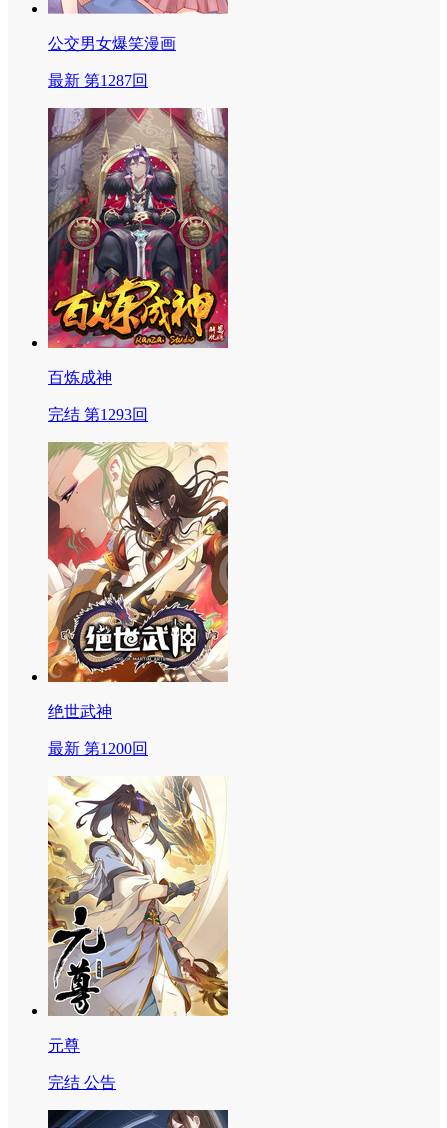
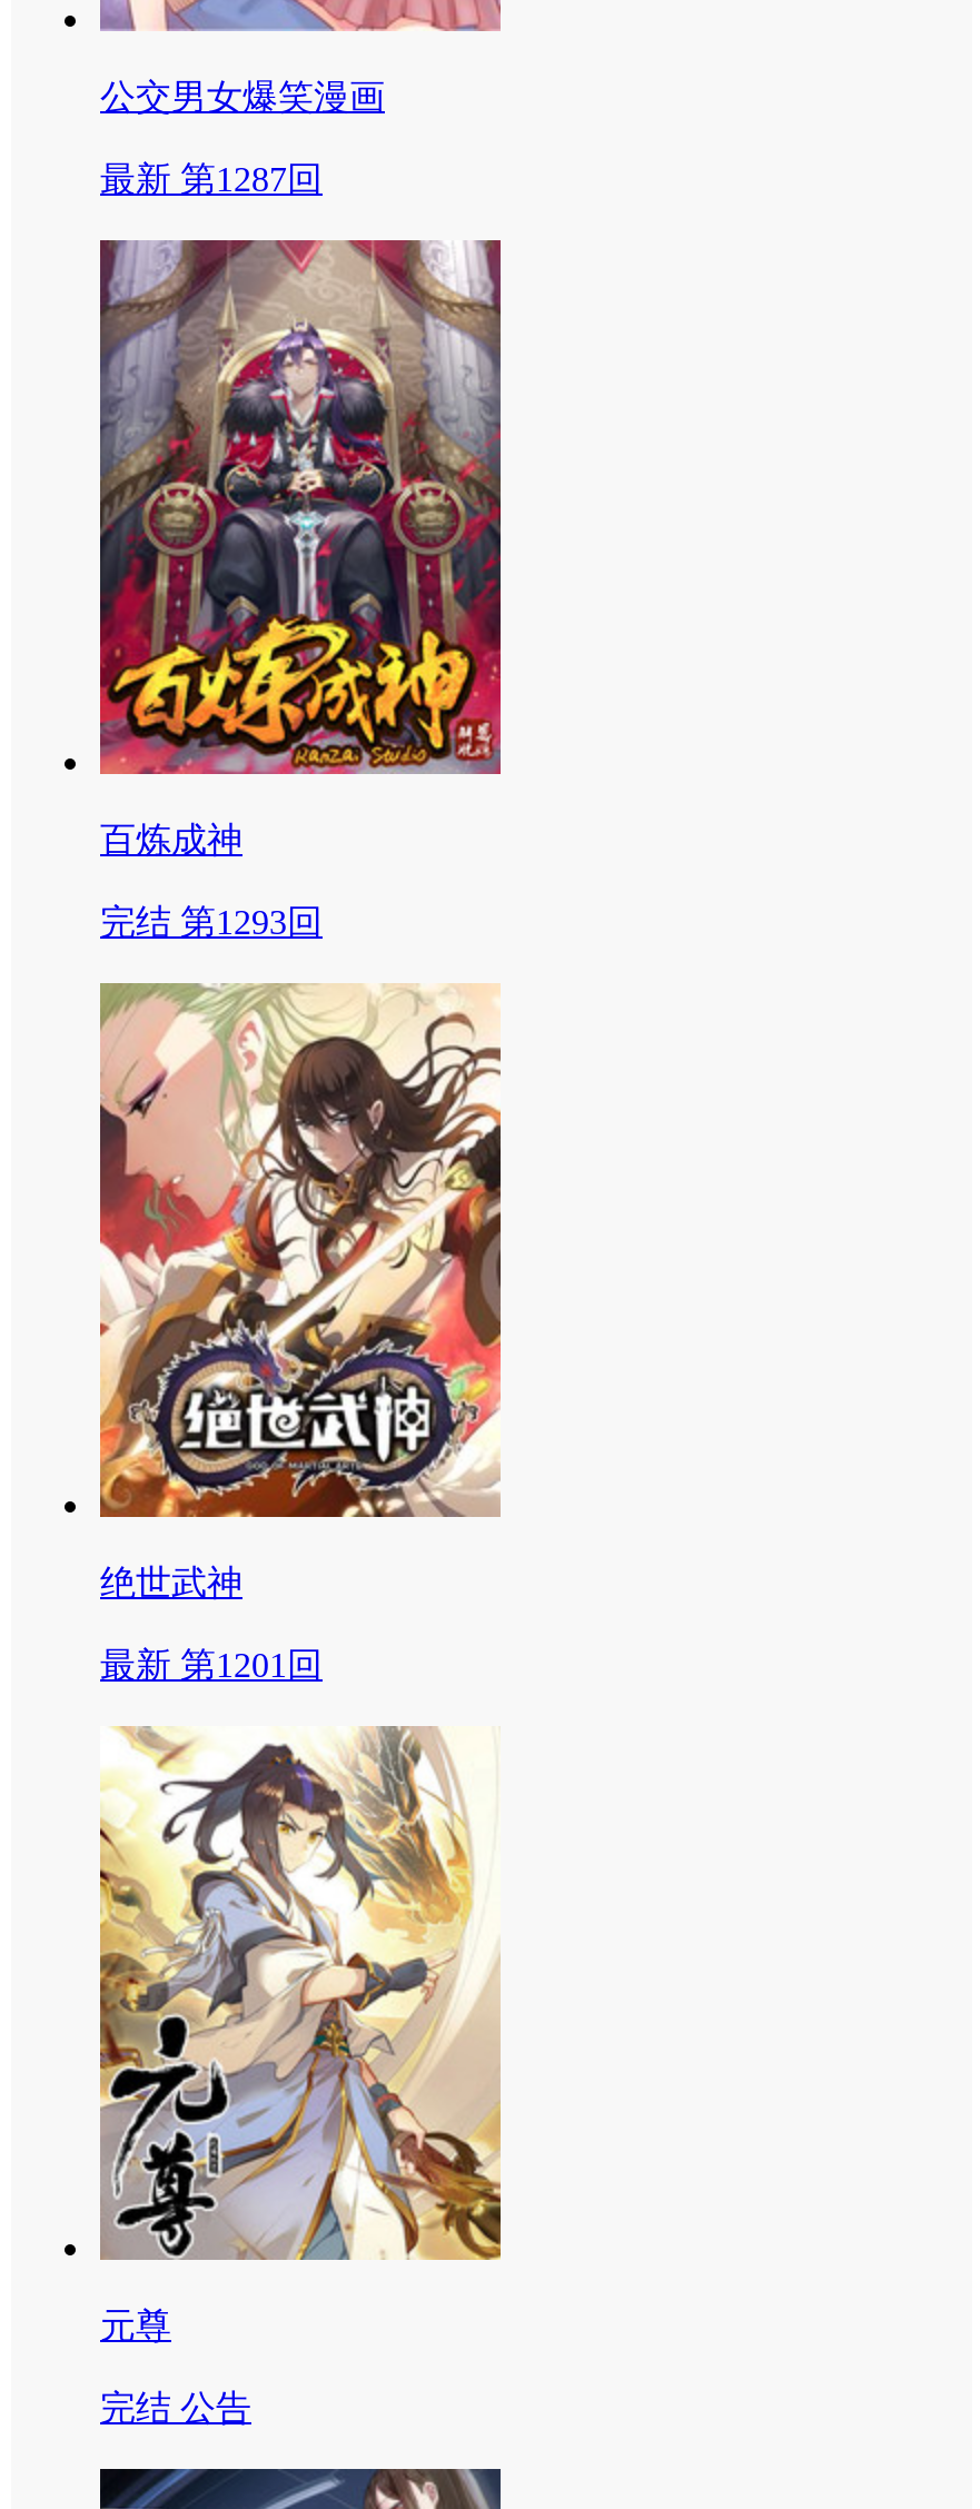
[48,740,148,757] 最新 第1200回 -> [100,1646,323,1684] 最新 第1201回

